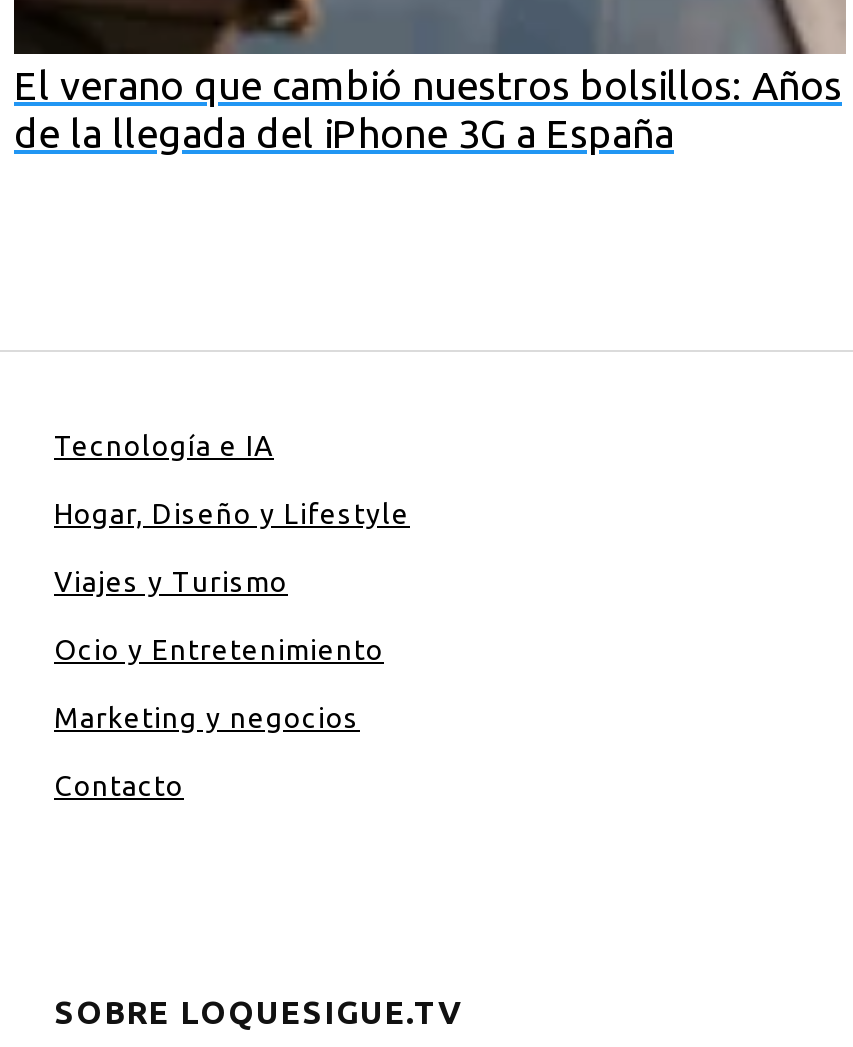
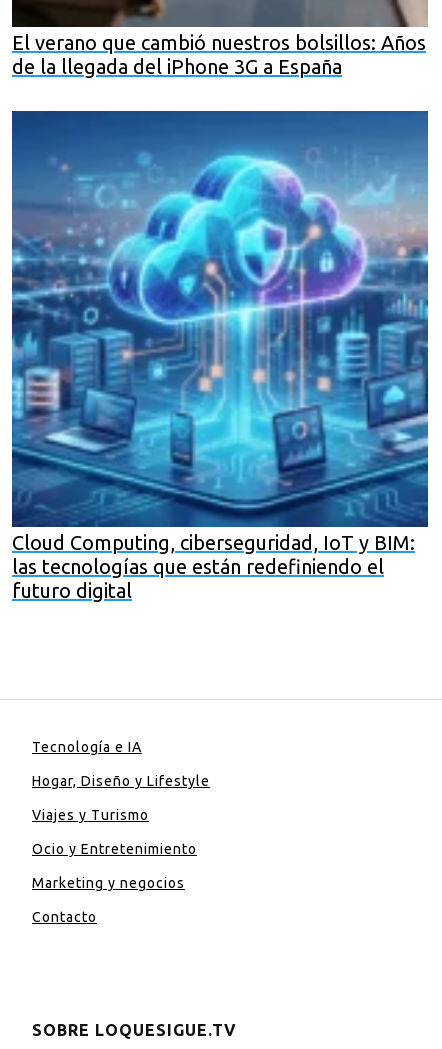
none -> [11,110,429,602] [image] | Cloud Computing, ciberseguridad, IoT y BIM: | las tecnologías que están redefiniendo el | futuro digital

